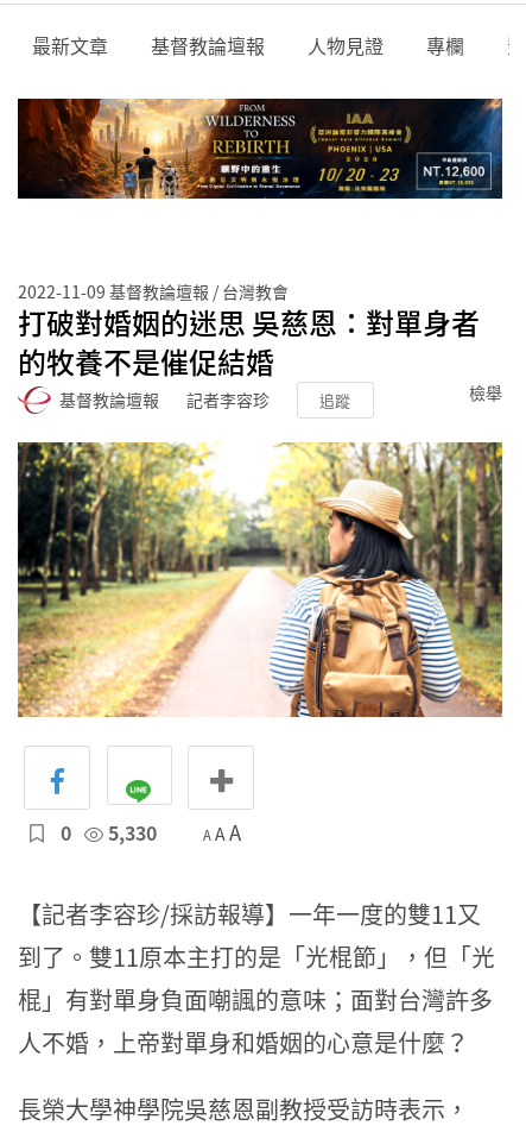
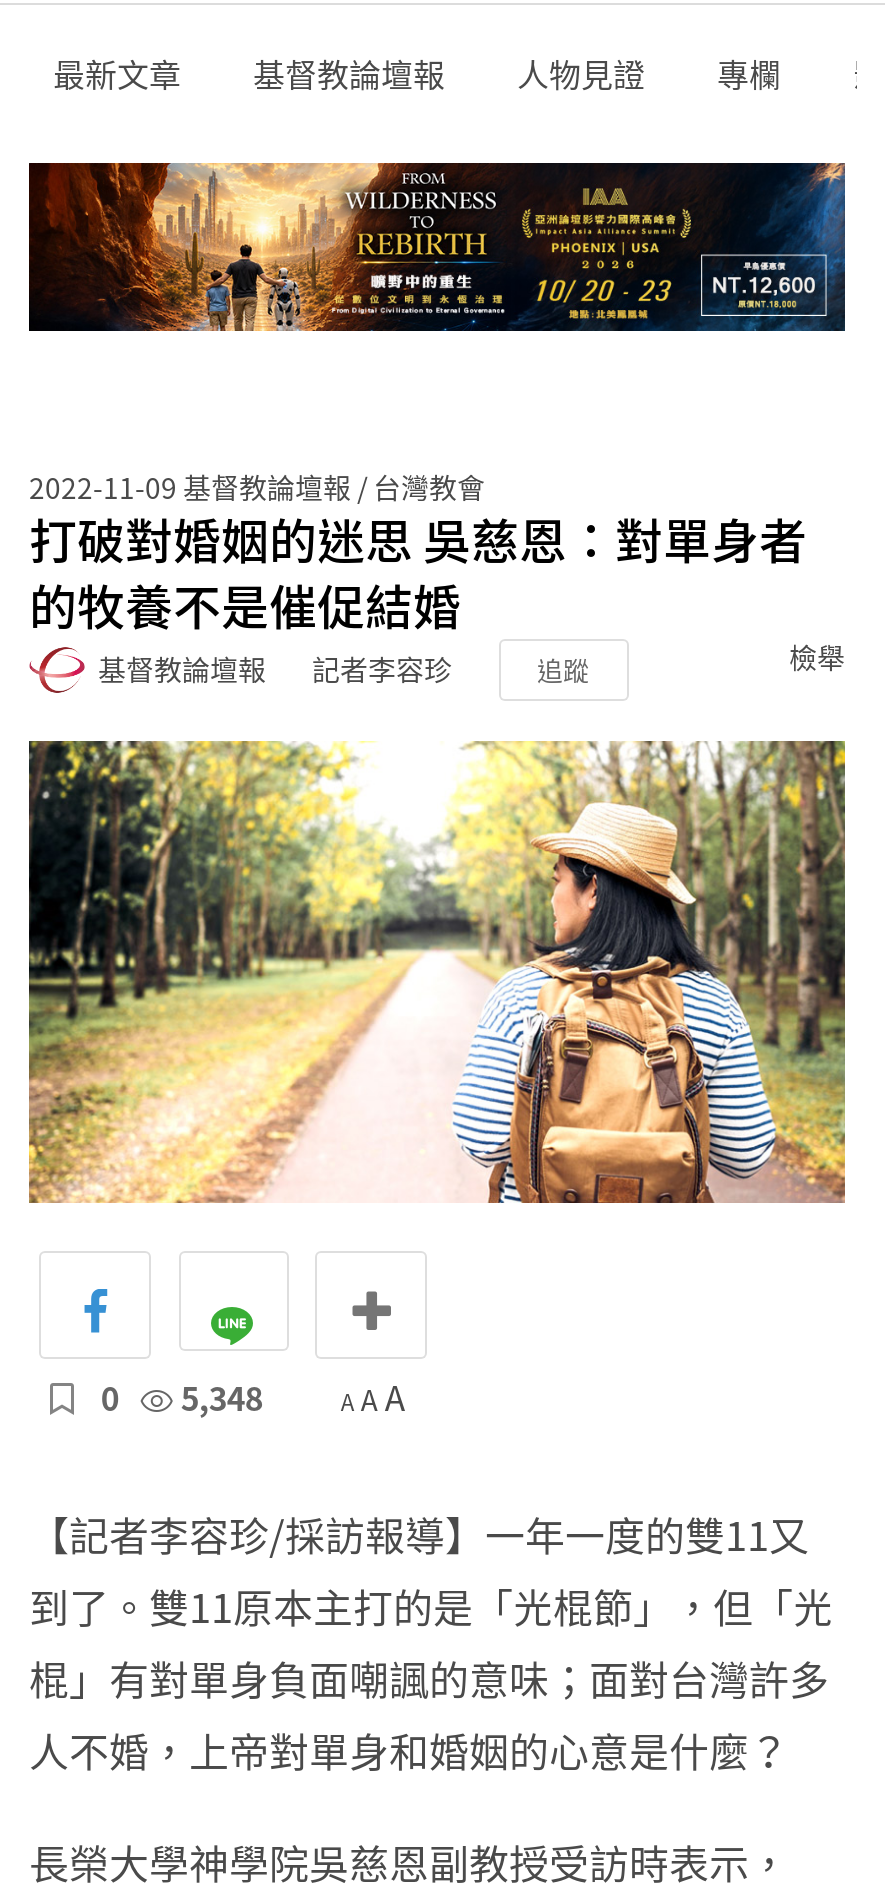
[56,818,241,846] 0 5,330 A A A -> [93,1372,405,1420] 0 5,348 A A A

